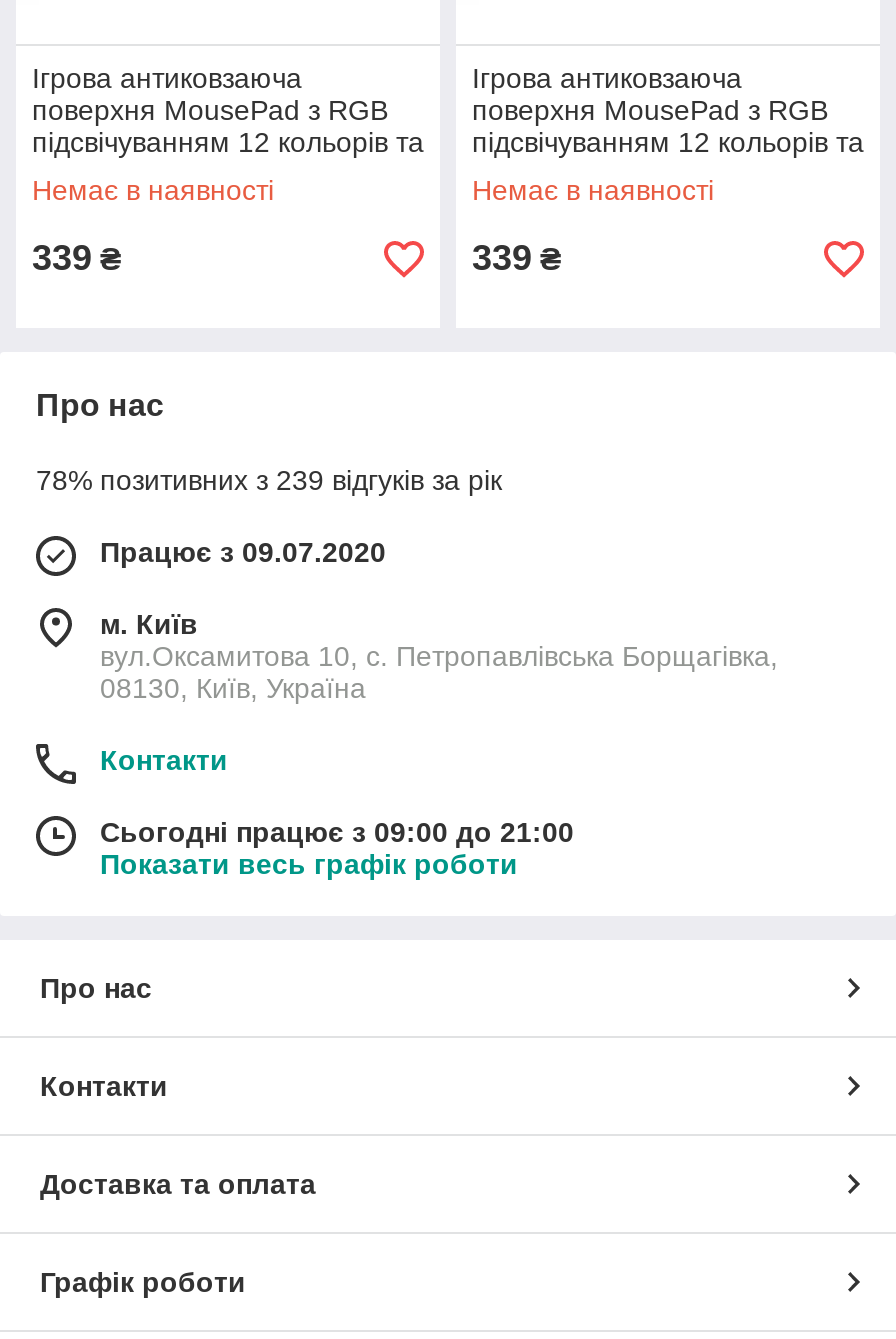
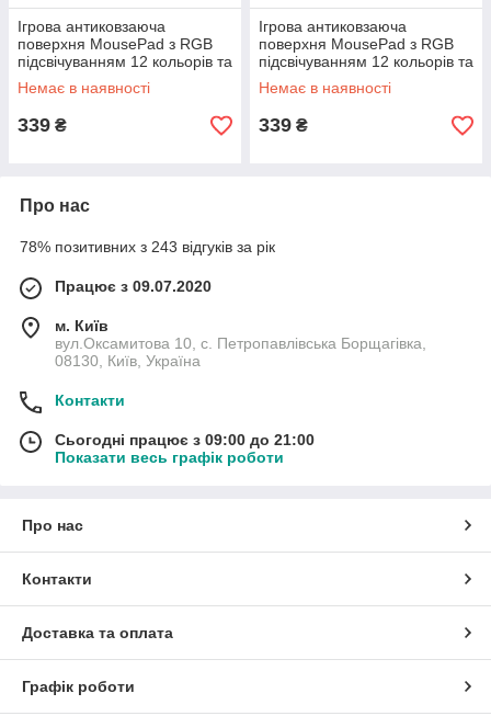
[36,464,502,496] 78% позитивних з 239 відгуків за рік -> [20,238,275,255] 78% позитивних з 243 відгуків за рік

